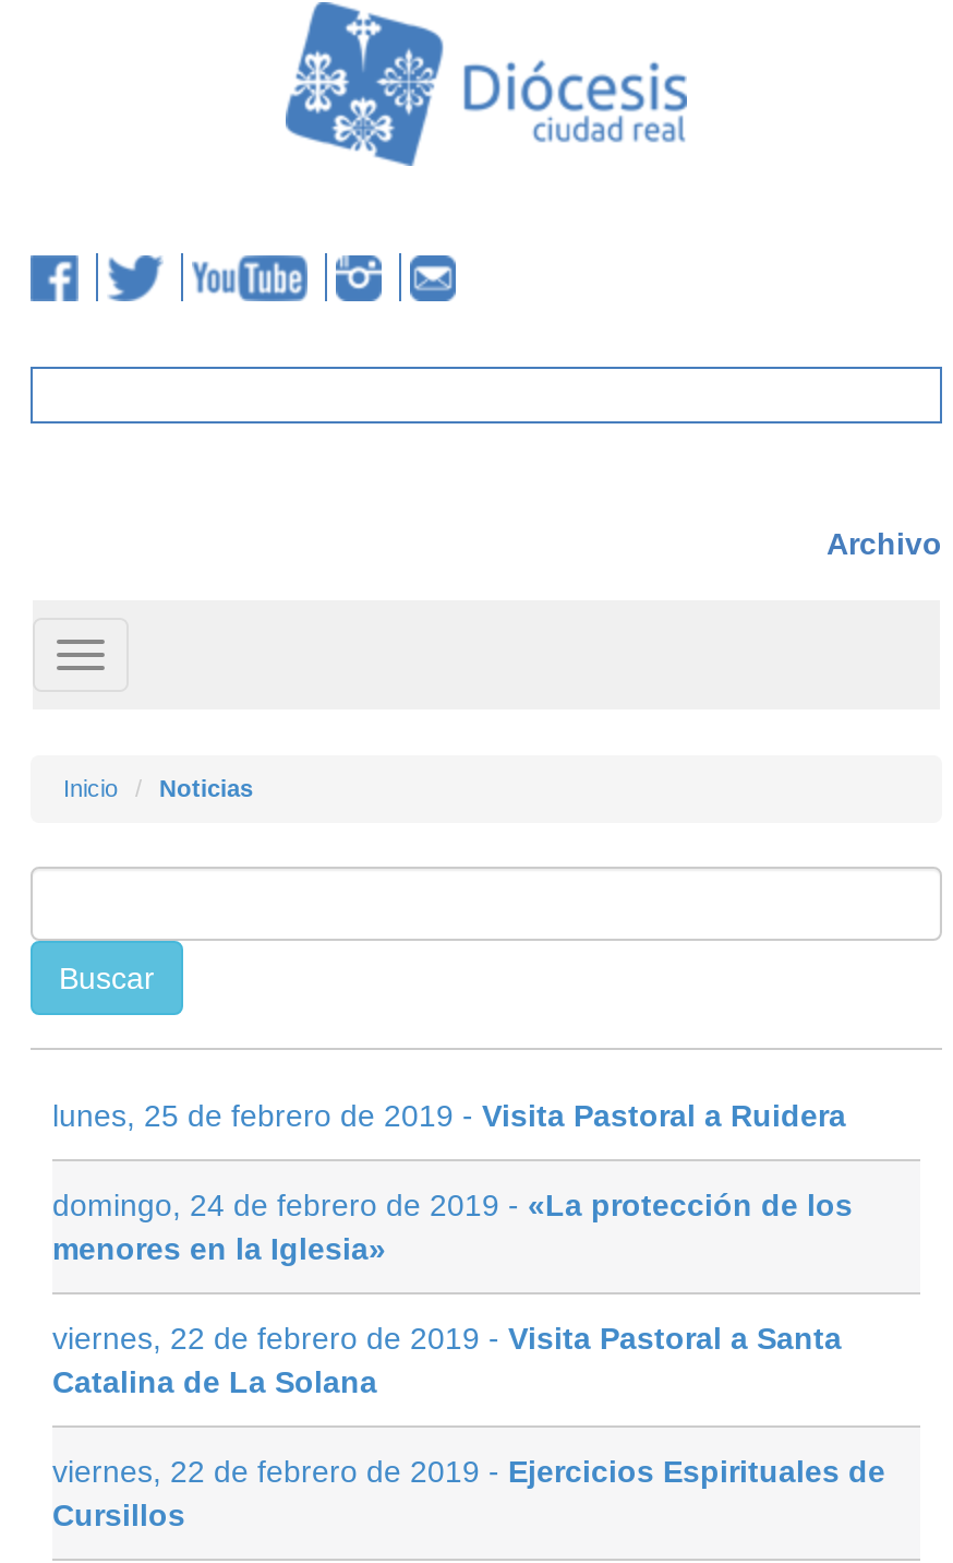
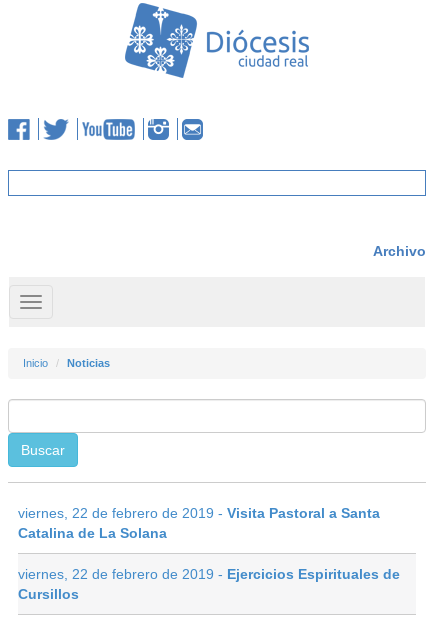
[52,1098,853,1266] lunes, 25 de febrero de 2019 - Visita Pastoral a Ruidera | domingo, 24 de febrero de 2019 - «La protección de los | menores en la Iglesia» -> none

